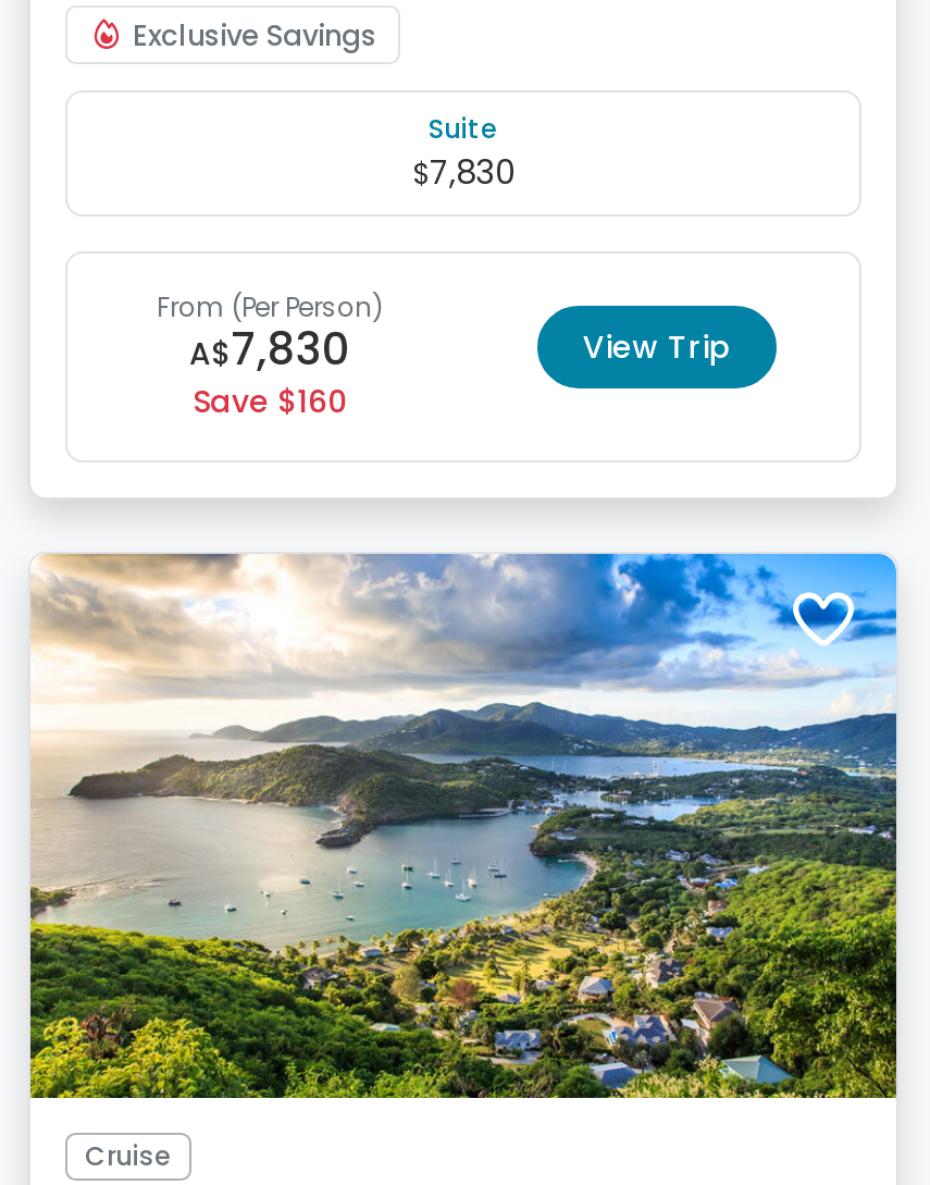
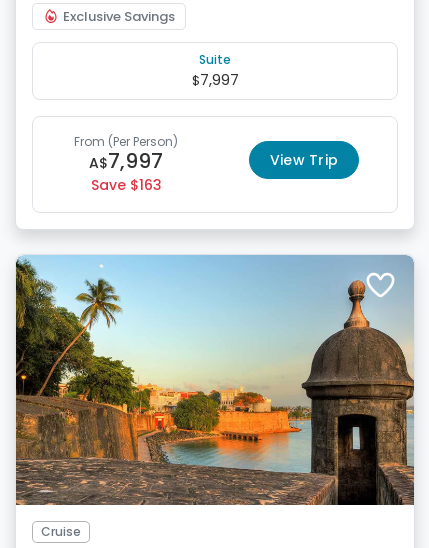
[412,150,514,195] $7,830 -> [191,69,238,90] $7,997
[189,319,350,424] A$7,830 | Save 160 -> [89,147,163,195] A$7,997 | Save 163
[28,552,898,1100] [image] -> [15,254,415,506] [image]

